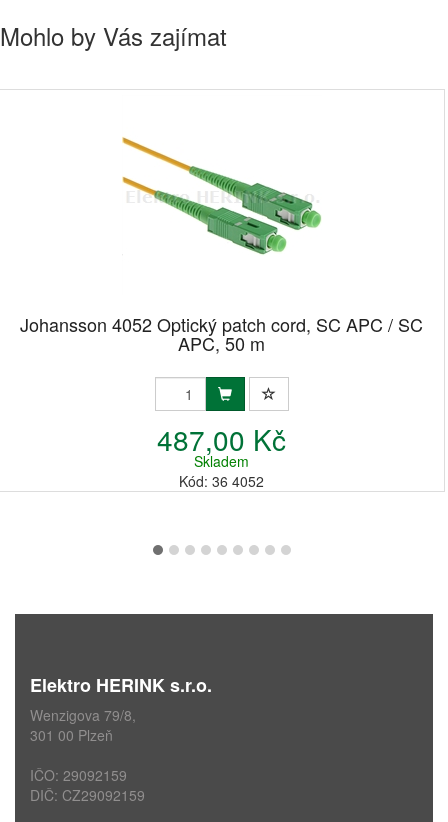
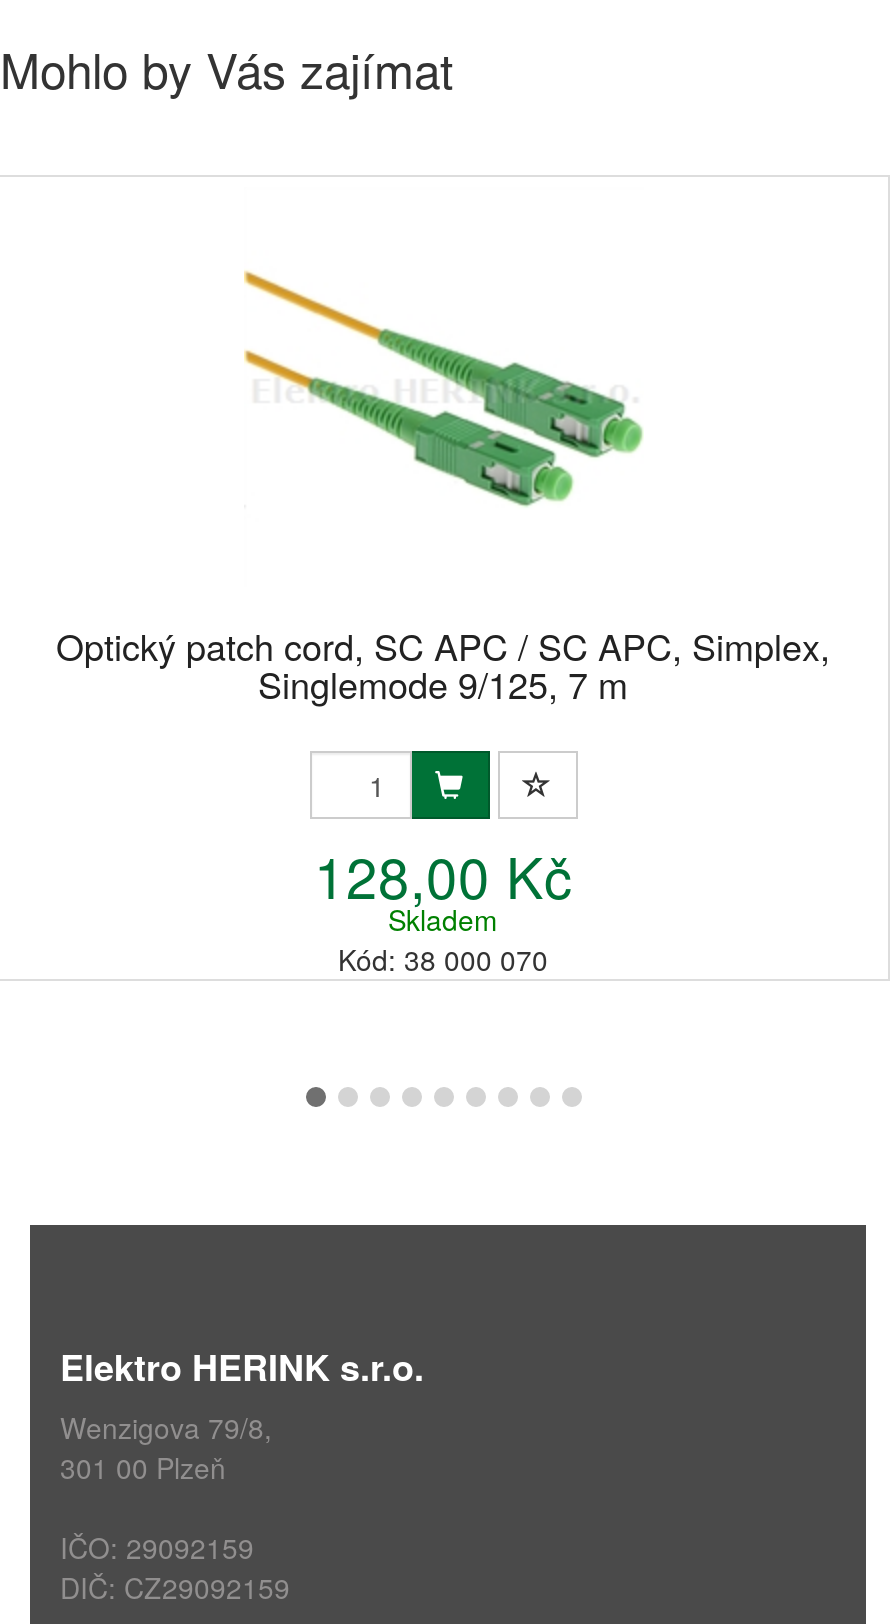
[20,311,423,356] Johansson 4052 Optický patch cord, SC APC / SC | APC, 50 m -> [56,619,830,709] Optický patch cord, SC APC / SC APC, Simplex, | Singlemode 9/125, 7 m
[157,419,286,459] 487,00 Kč -> [314,835,572,915] 128,00 Kč
[179,471,264,491] Kód: 36 4052 -> [338,939,548,979] Kód: 38 000 070

